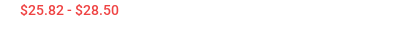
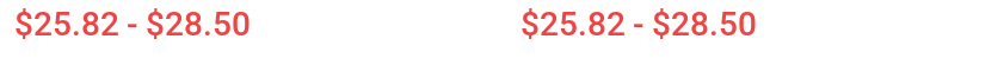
none -> [521,5,757,43] $25.82 - $28.50

